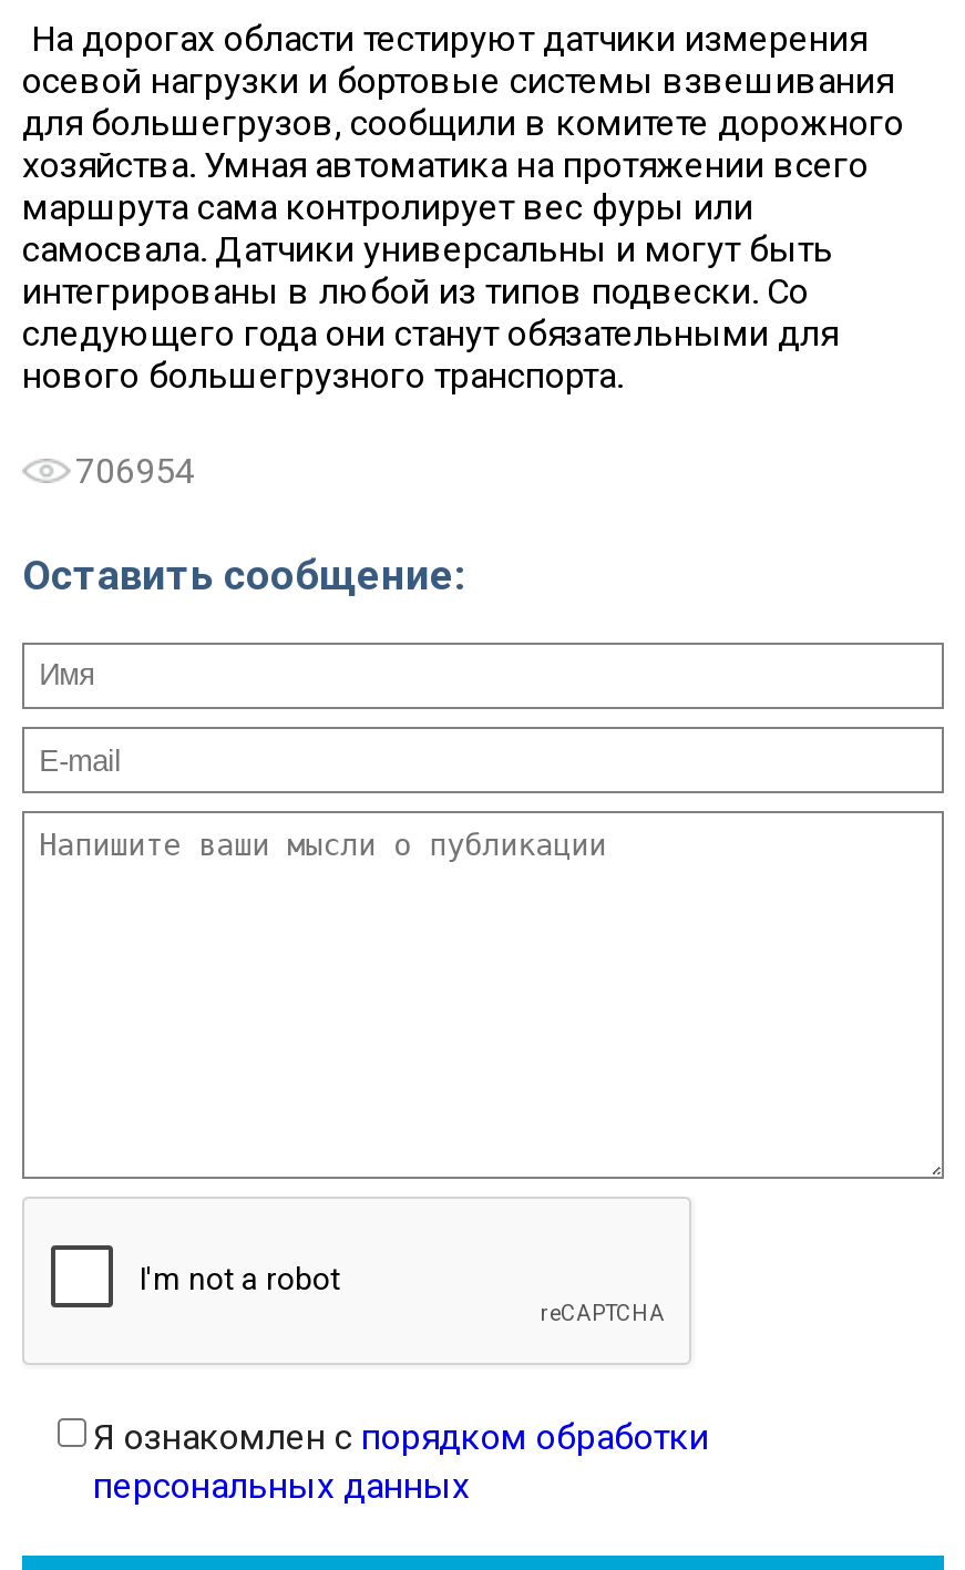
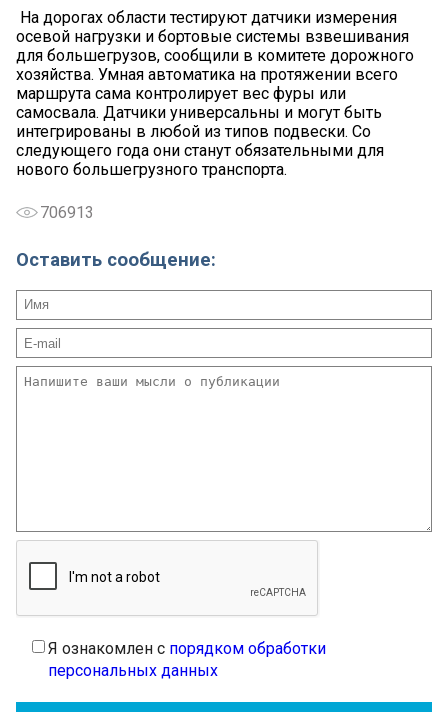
[75,451,195,493] 706954 -> [40,203,94,222] 706913

